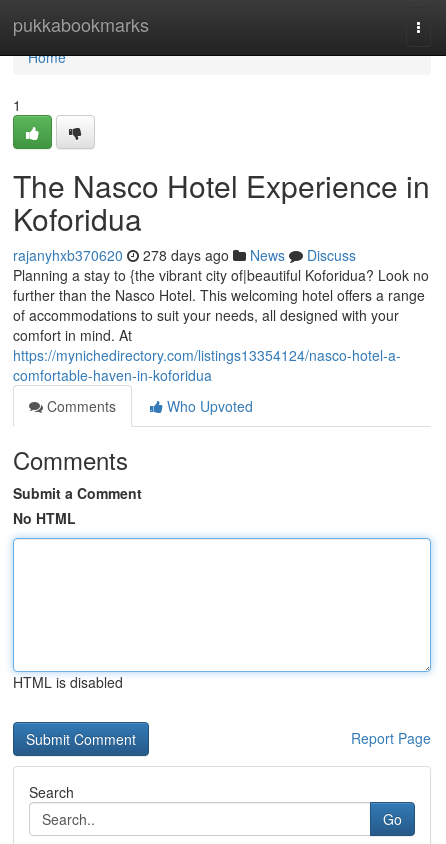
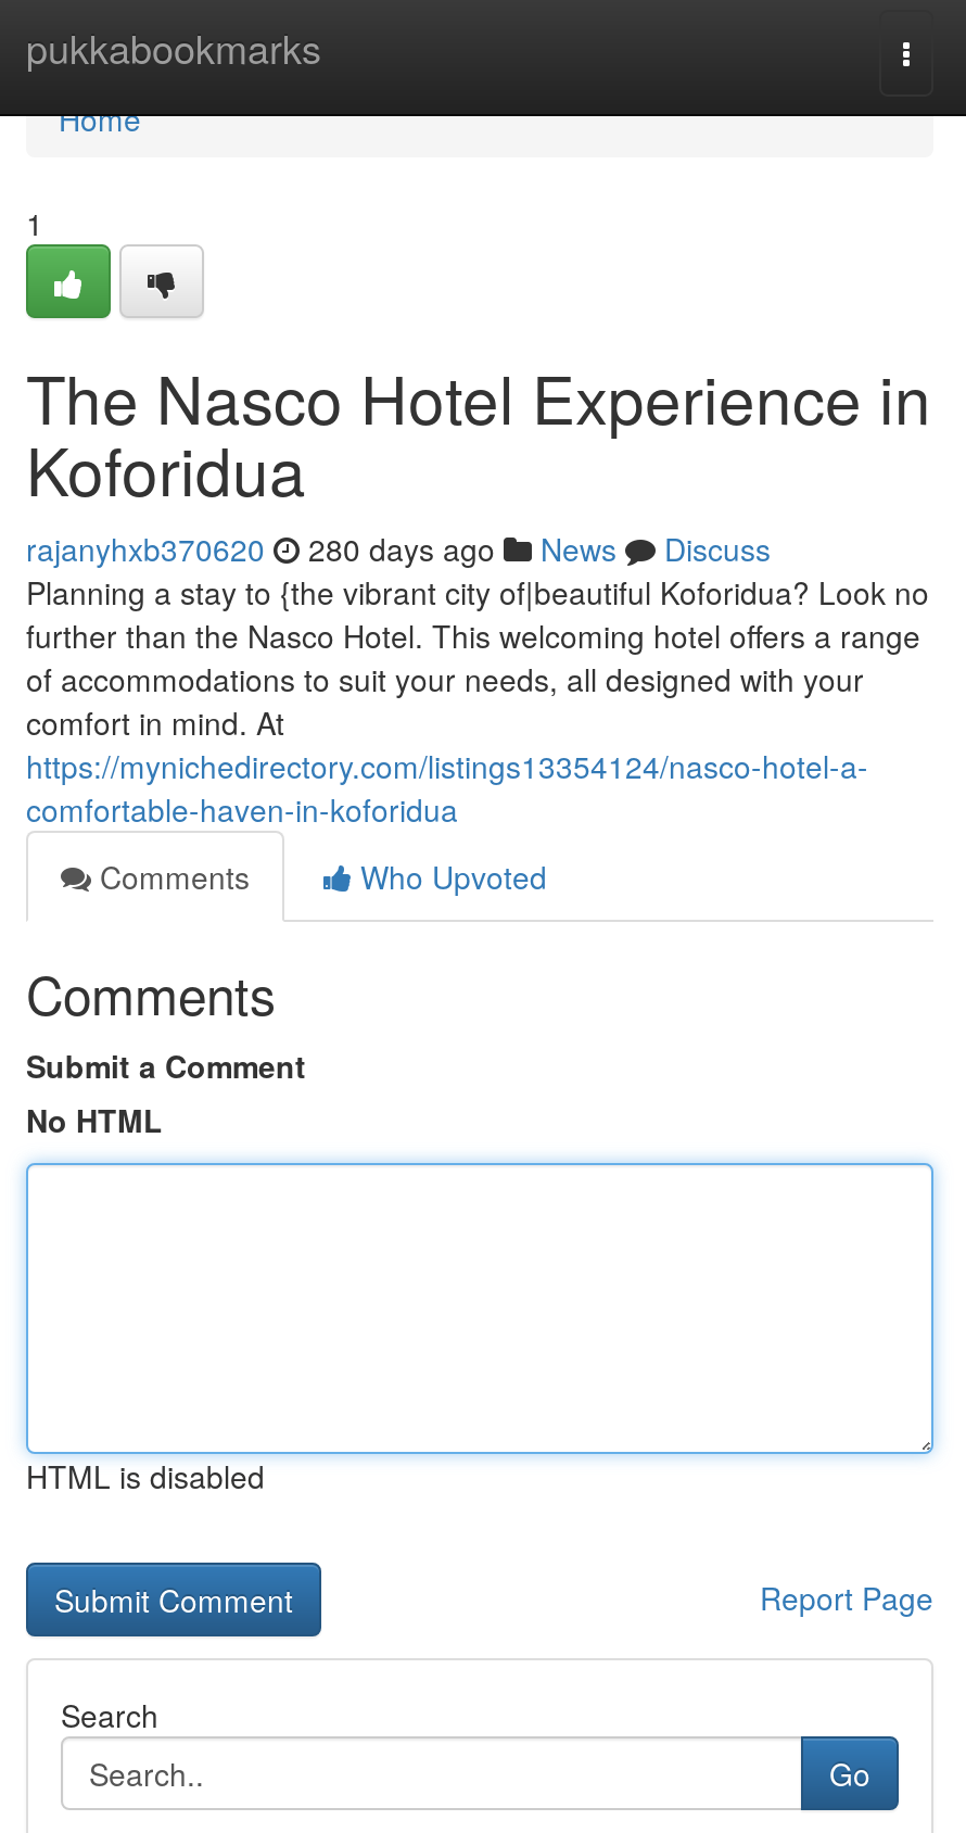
[13,245,356,265] rajanyhxb370620 278 days ago News Discuss -> [26,527,771,570] rajanyhxb370620 280 days ago News Discuss

